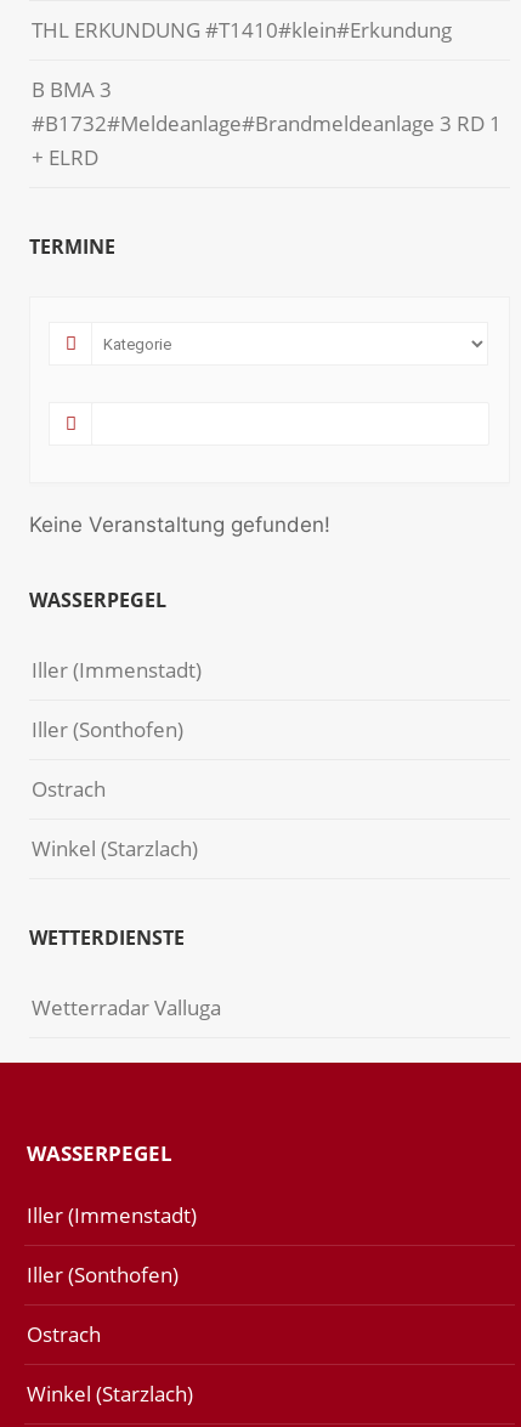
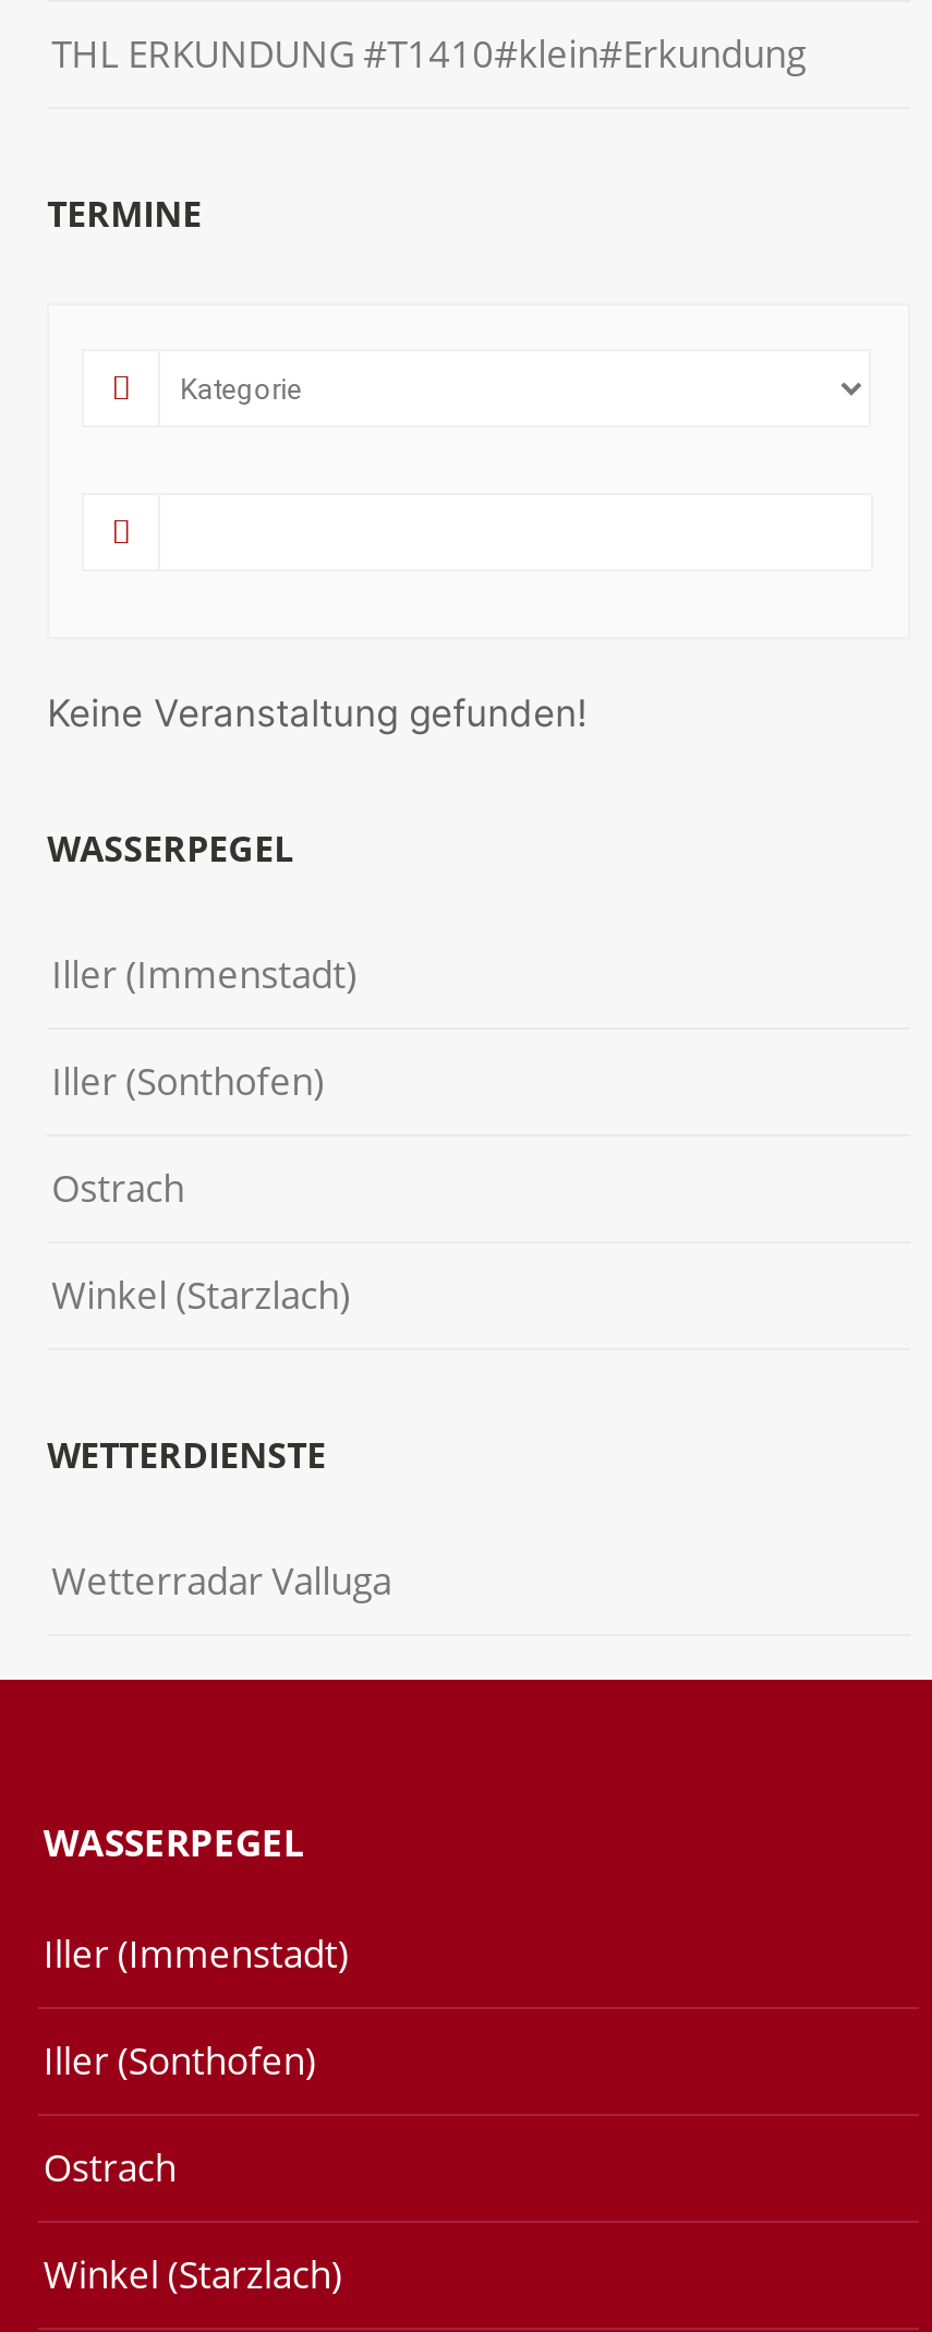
[32,75,502,171] B BMA 3 | #B1732#Meldeanlage#Brandmeldeanlage 3 RD 1 | + ELRD -> none

